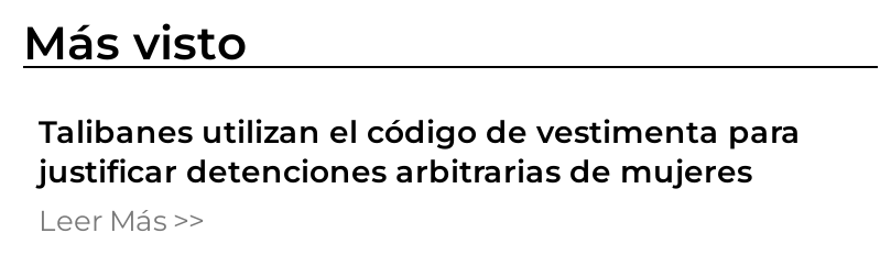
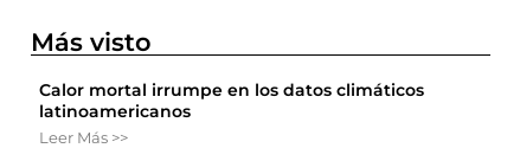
[39,113,801,192] Talibanes utilizan el código de vestimenta para | justificar detenciones arbitrarias de mujeres -> [39,80,424,122] Calor mortal irrumpe en los datos climáticos | latinoamericanos

